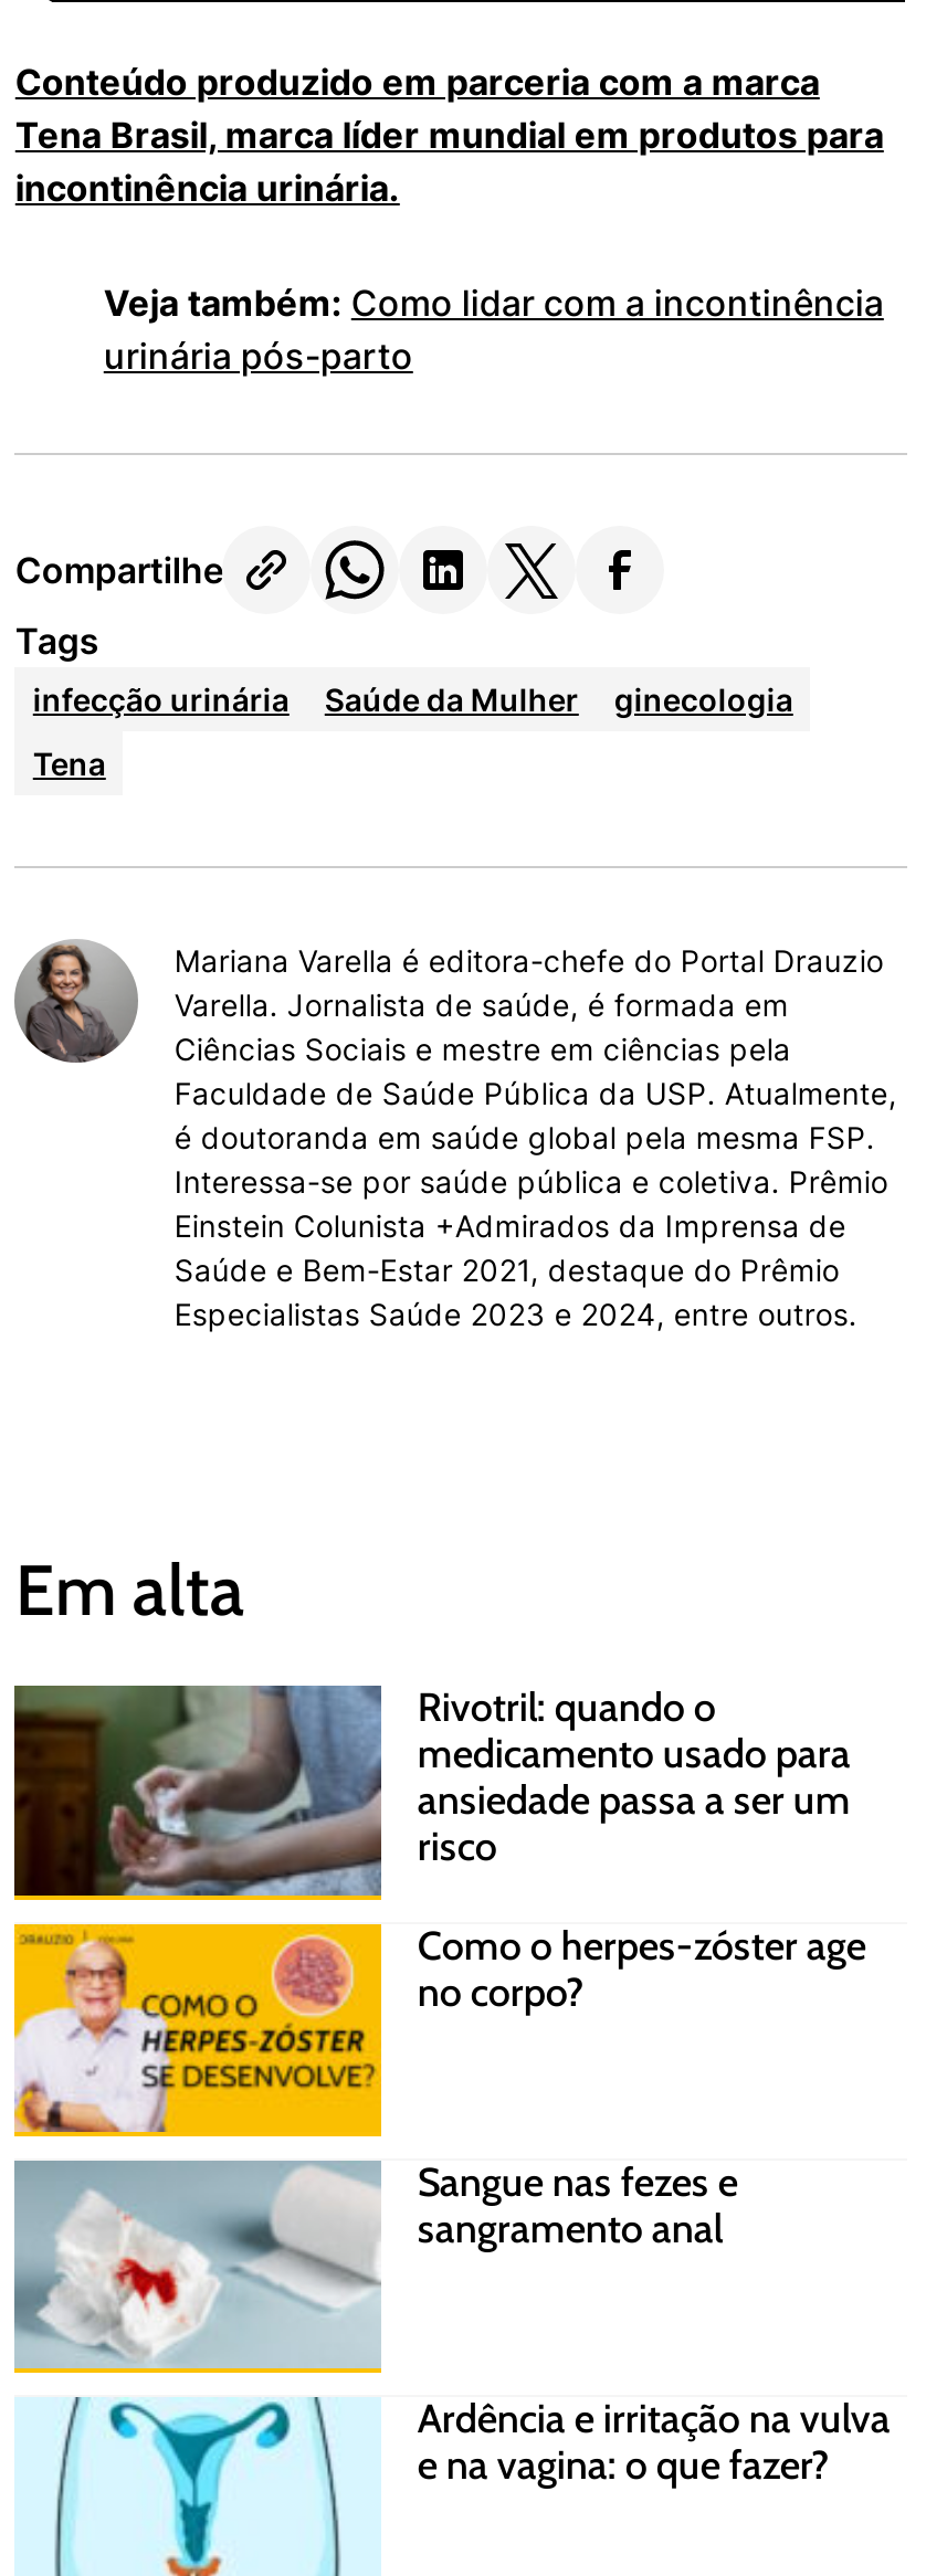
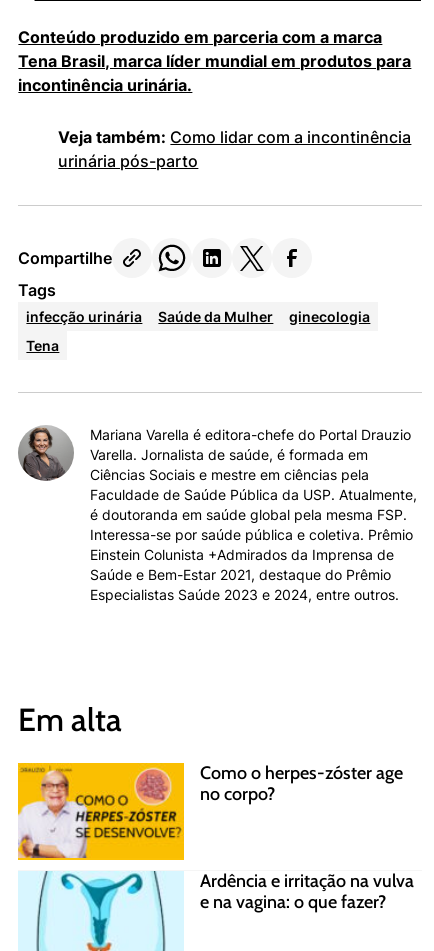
[12,1683,850,1898] [image] | Rivotril: quando o | medicamento usado para | ansiedade passa a ser um | risco -> none
[14,2158,738,2371] [image] | Sangue nas fezes e | sangramento anal -> none

